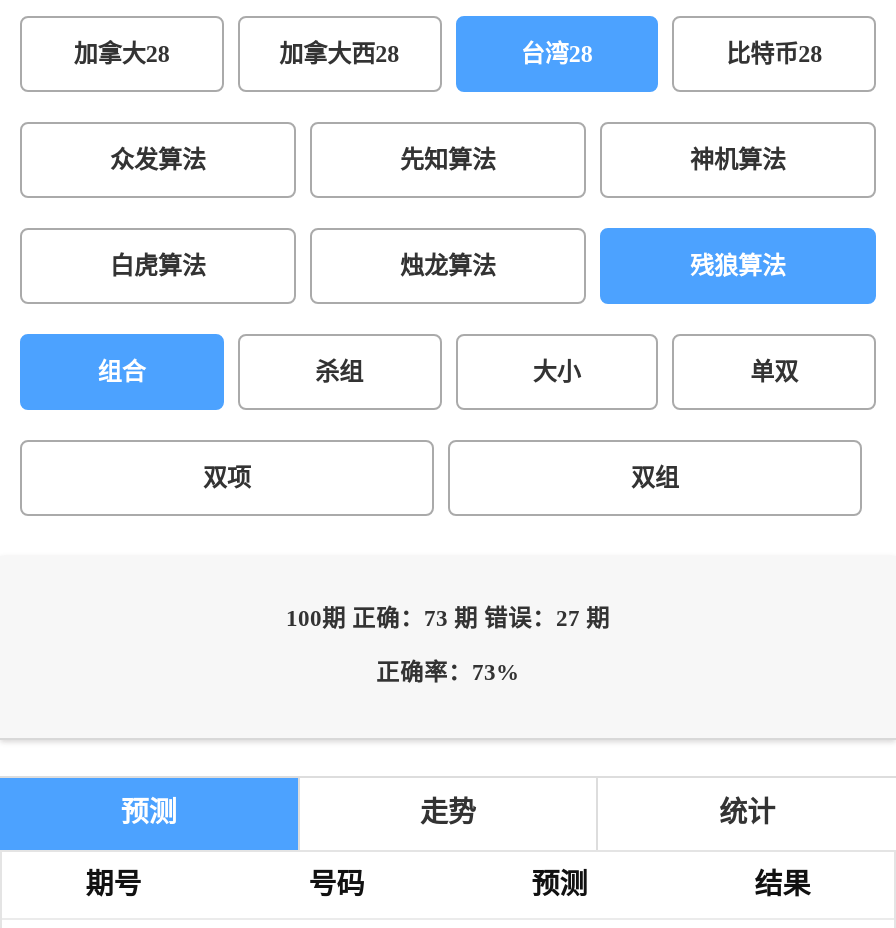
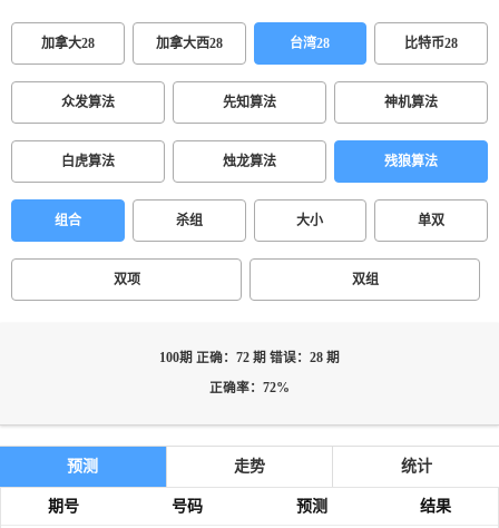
[286,606,610,632] 100期 正确：73 期 错误：27 期 -> [159,351,340,365] 100期 正确：72 期 错误：28 期
[376,660,520,686] 正确率：73% -> [209,381,290,395] 正确率：72%

